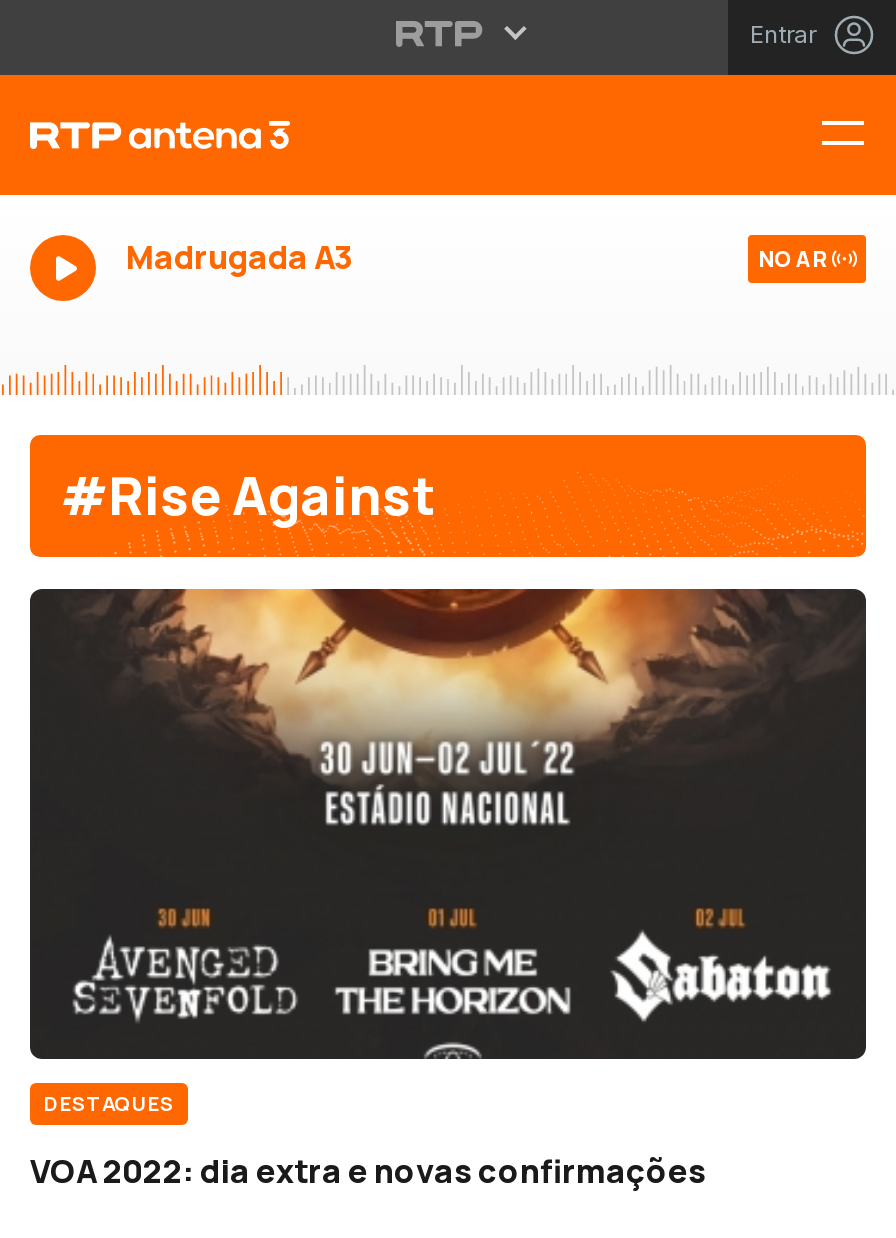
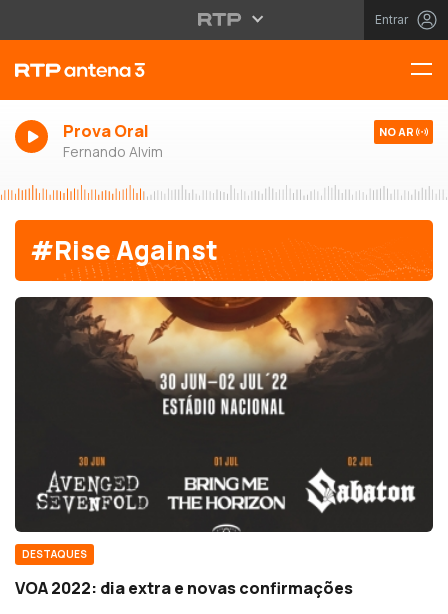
[126,235,352,279] Madrugada A3 -> [63,120,163,161] Prova Oral | Fernando Alvim

